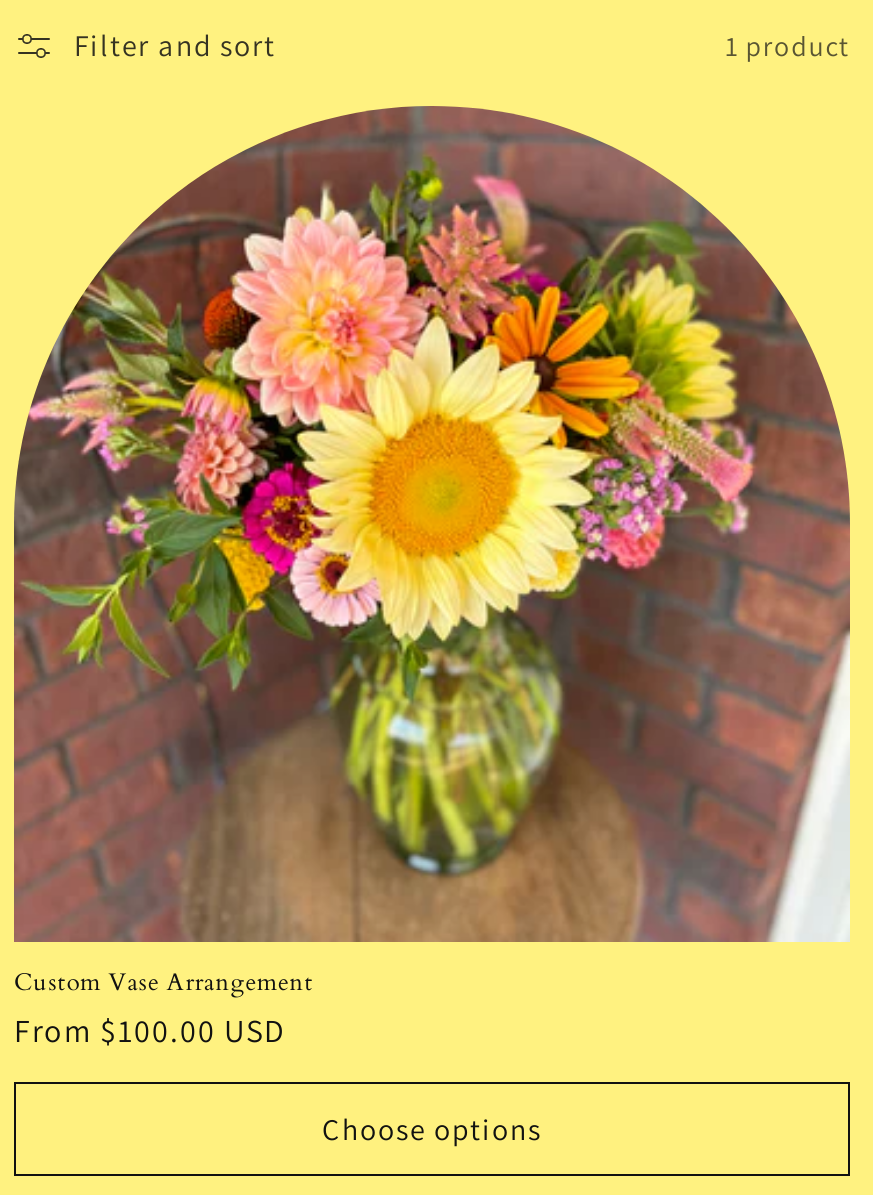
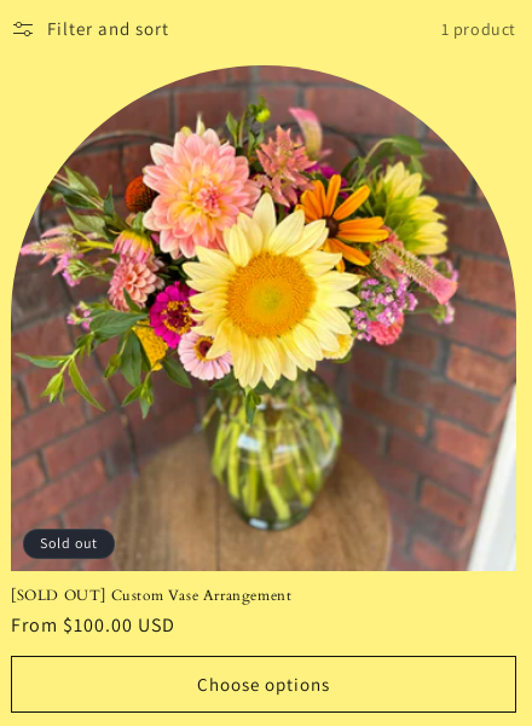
[14,966,314,998] Custom Vase Arrangement -> [11,534,292,605] Sold out | [SOLD OUT] Custom Vase Arrangement

